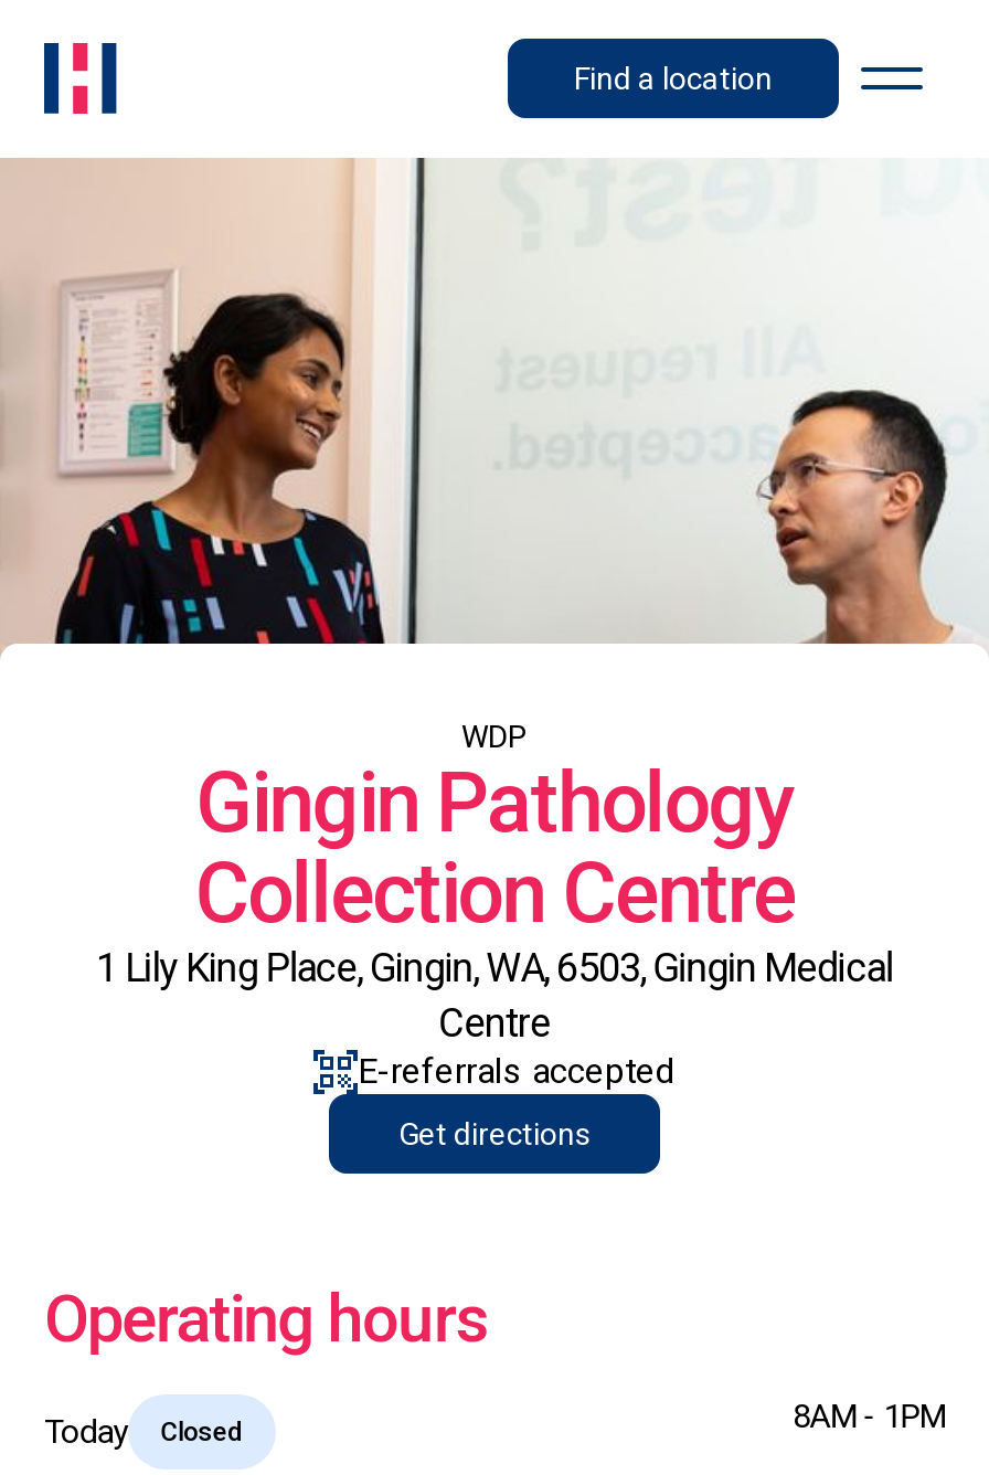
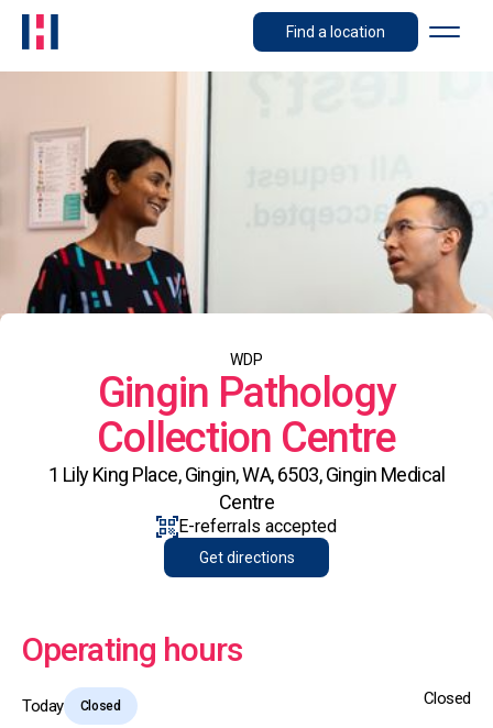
[793,1397,945,1436] 8AM - 1PM -> [423,688,471,708] Closed

